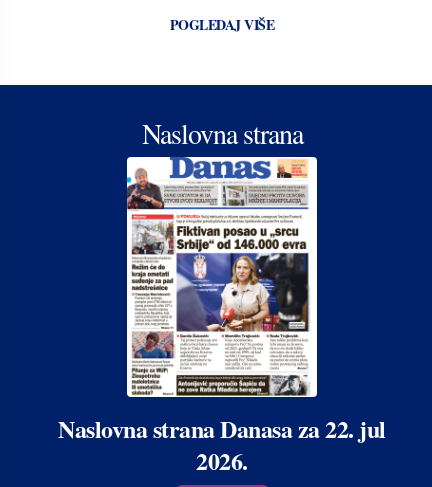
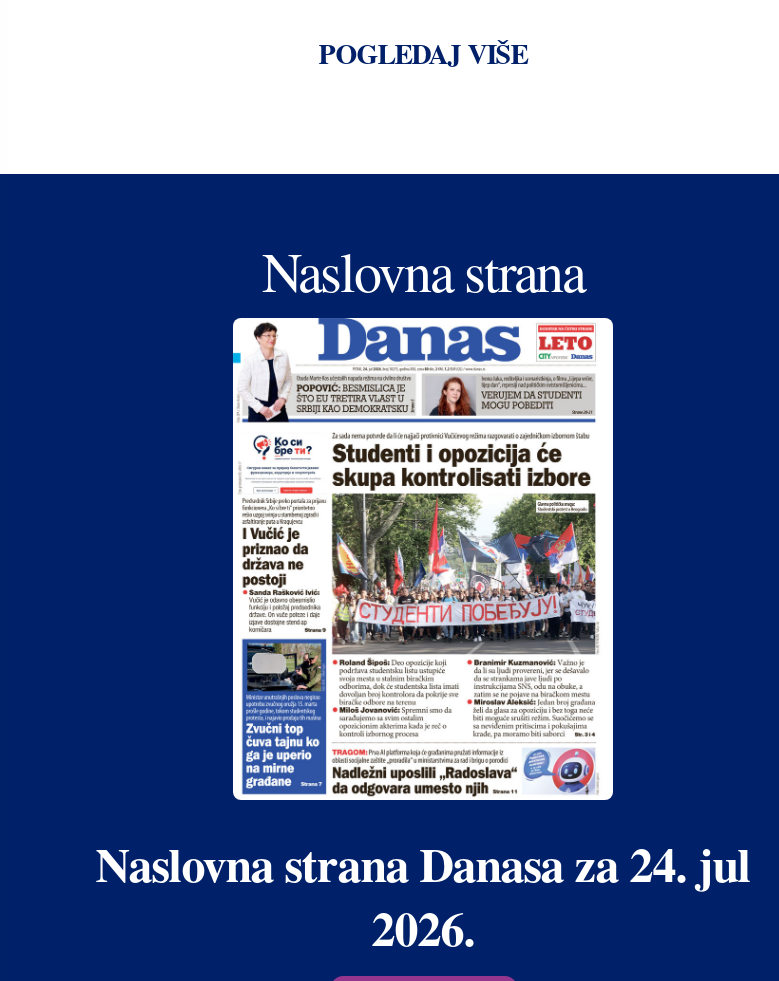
[58,158,386,446] [image] | Naslovna strana Danasa za 22. jul -> [95,320,751,898] [image] | Naslovna strana Danasa za 24. jul

